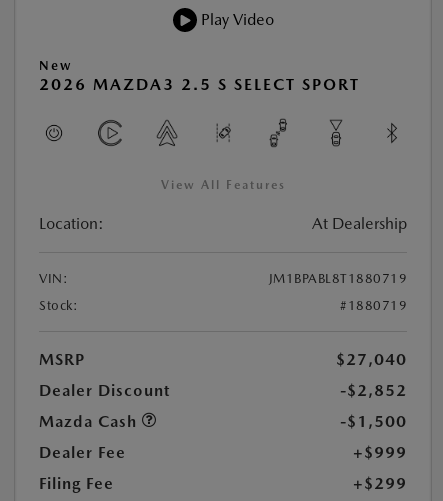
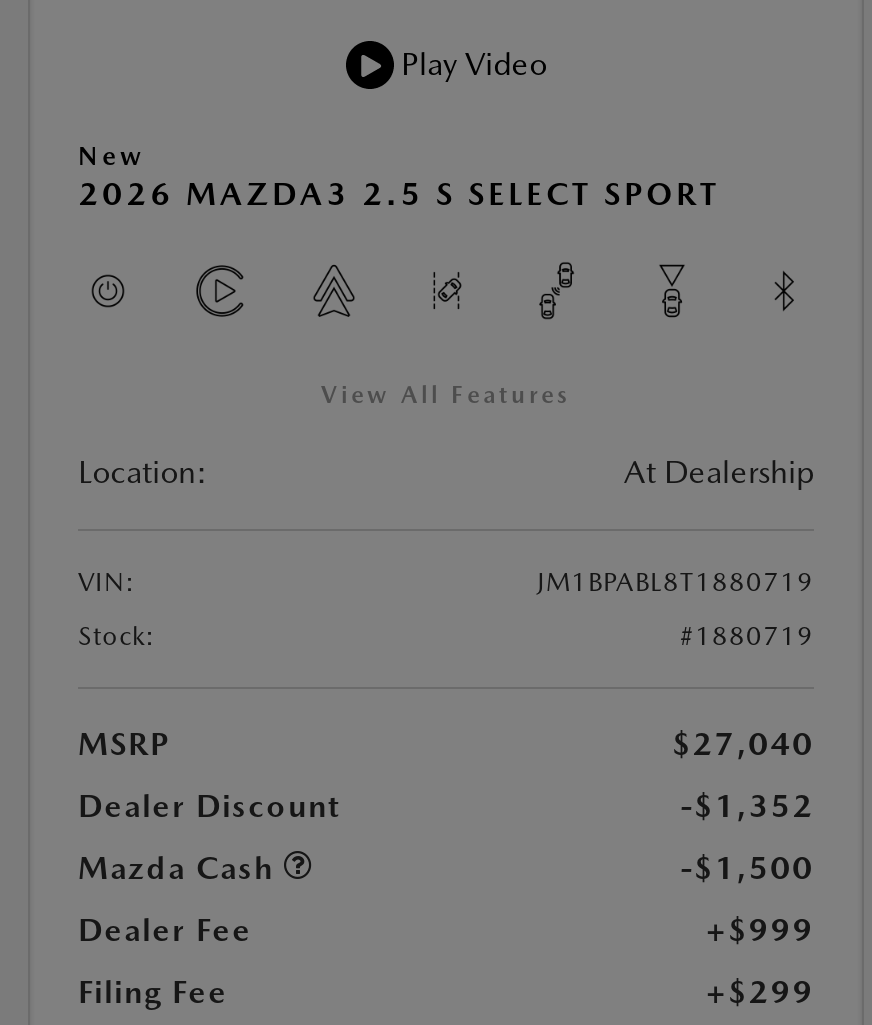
[340,381,407,400] -$2,852 -> [680,787,814,825] -$1,352

